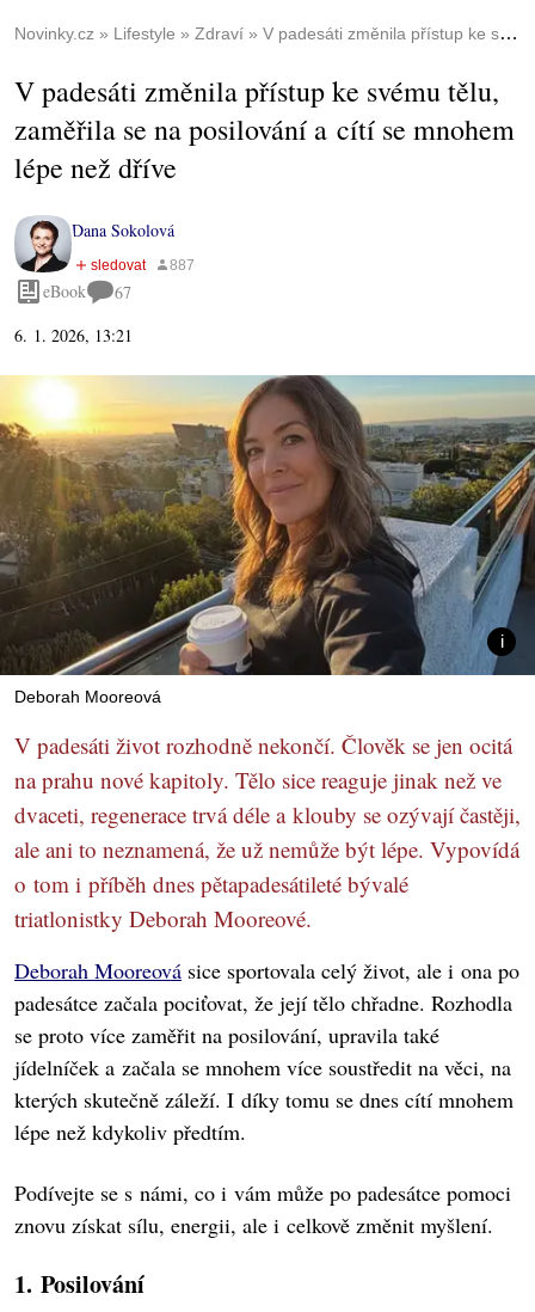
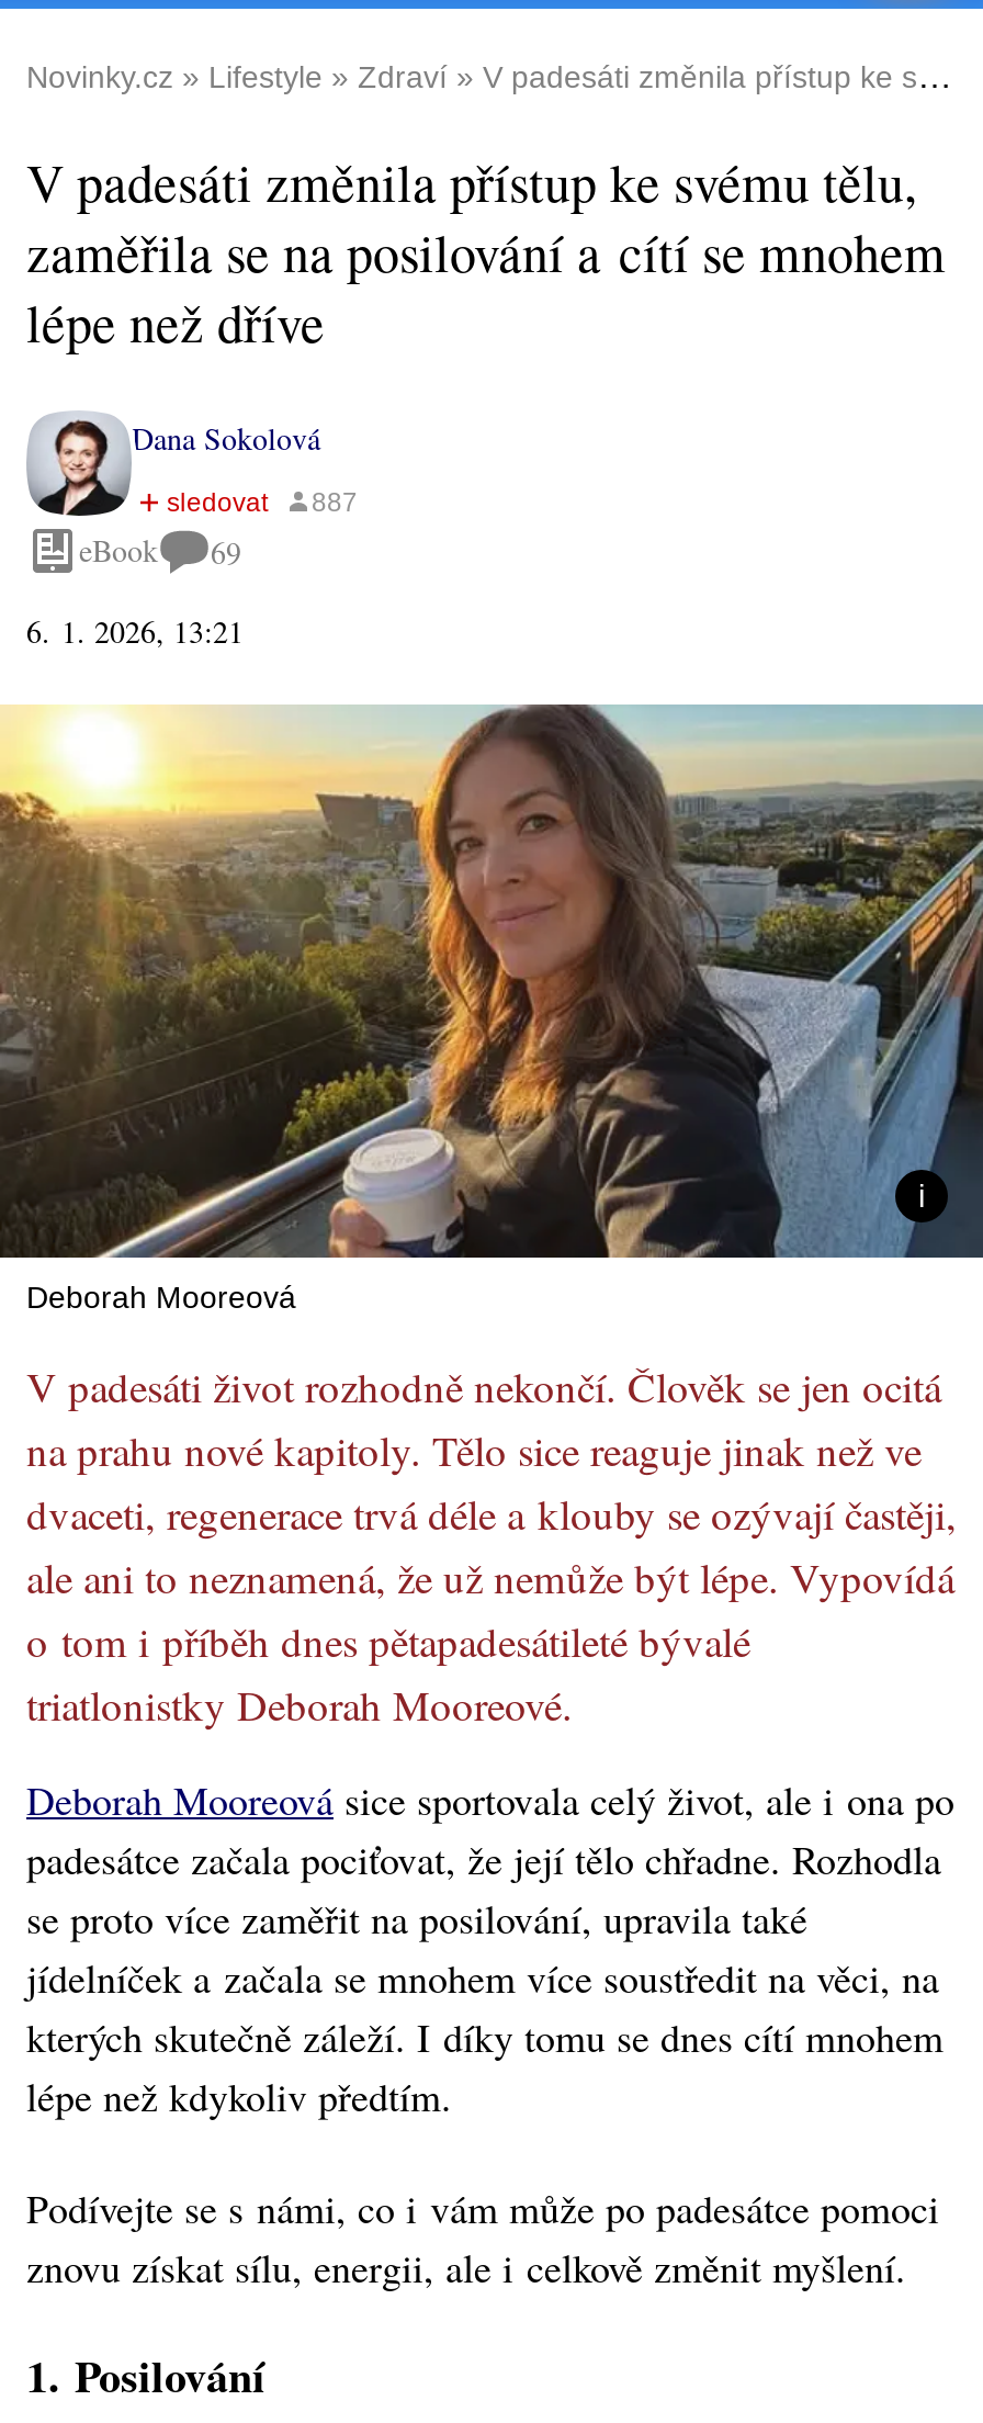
[43,280,131,303] eBook 67 -> [79,529,241,572] eBook 69

